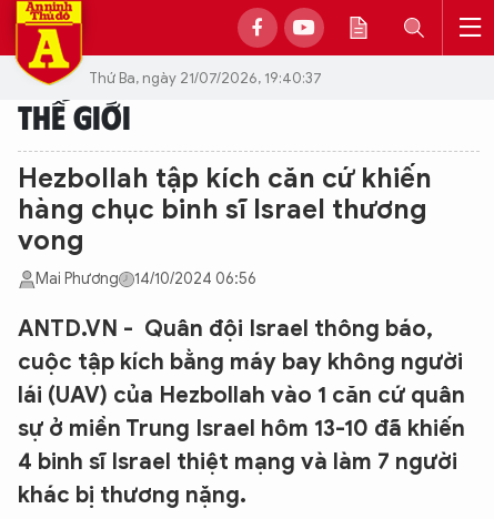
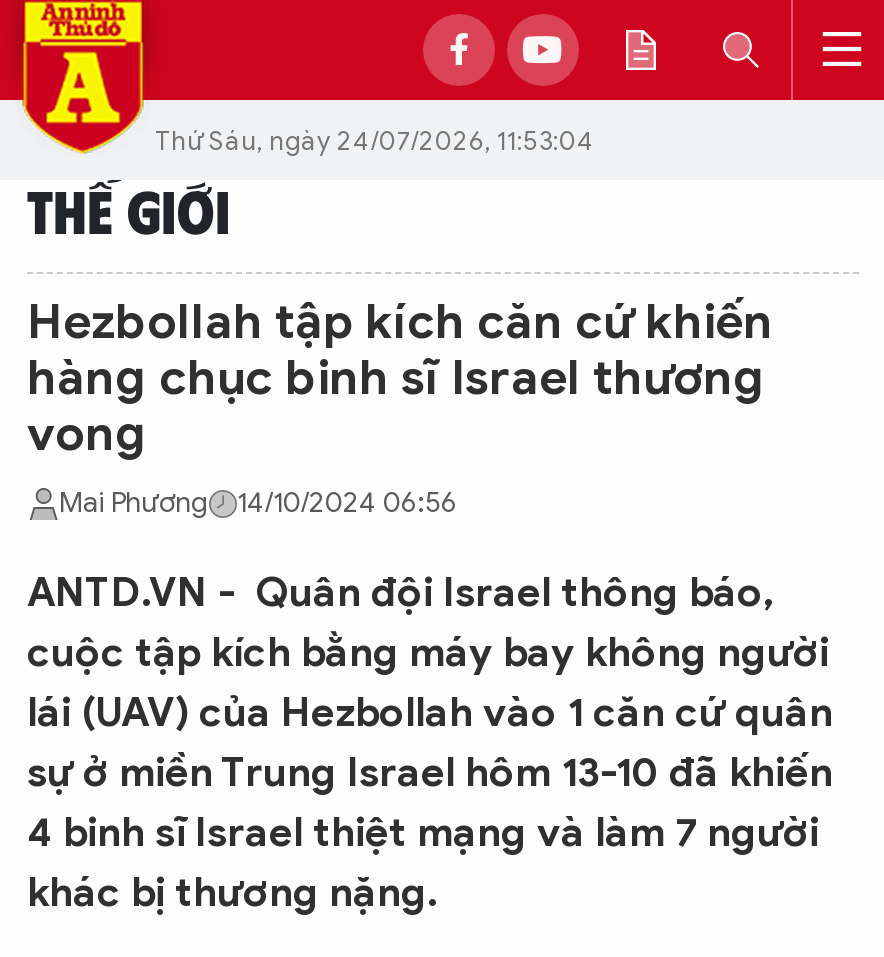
[89,68,322,87] Thứ Ba, ngày 21/07/2026, 19:40:37 -> [155,123,595,157] Thứ Sáu, ngày 24/07/2026, 11:53:04

